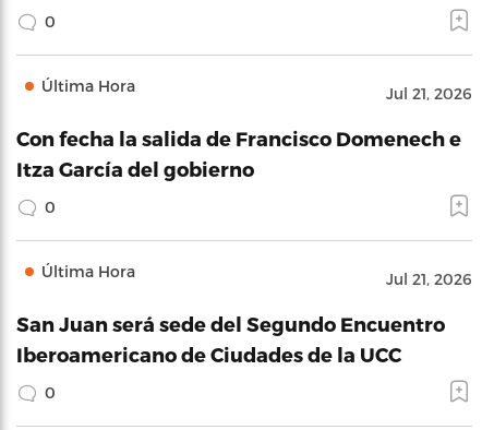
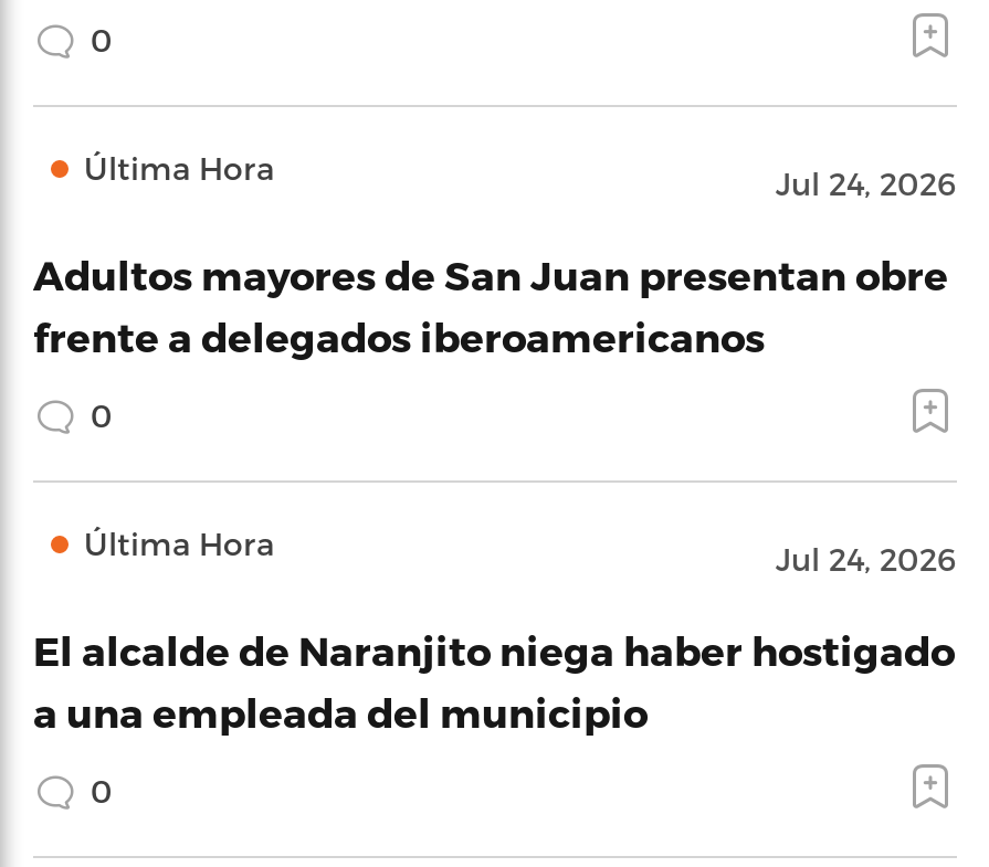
[386,84,472,102] Jul 21, 2026 -> [776,165,957,203] Jul 24, 2026
[16,126,461,180] Con fecha la salida de Francisco Domenech e | Itza García del gobierno -> [33,251,948,359] Adultos mayores de San Juan presentan obre | frente a delegados iberoamericanos
[386,269,472,288] Jul 21, 2026 -> [776,541,957,578] Jul 24, 2026
[16,312,445,365] San Juan será sede del Segundo Encuentro | Iberoamericano de Ciudades de la UCC -> [33,627,955,735] El alcalde de Naranjito niega haber hostigado | a una empleada del municipio

